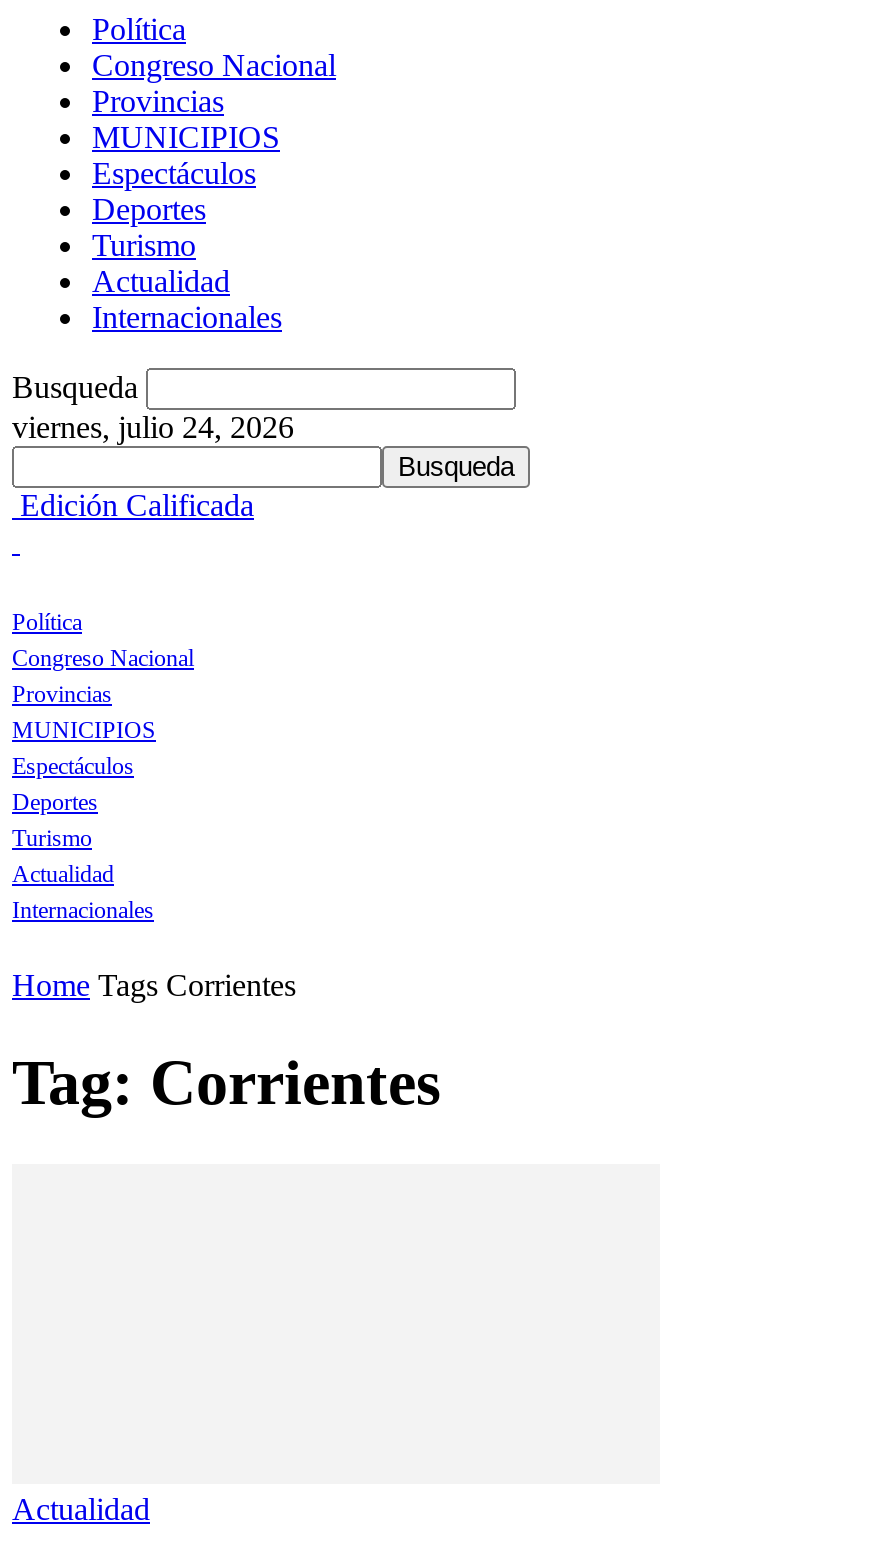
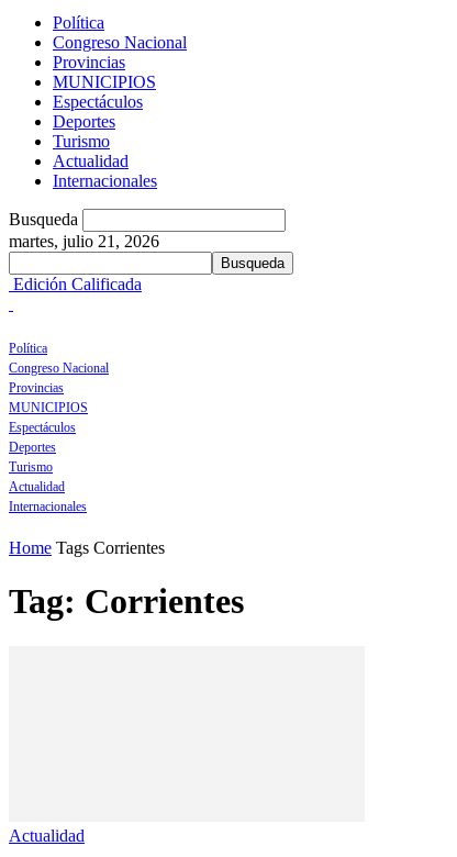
[12,410,294,444] viernes, julio 24, 2026 -> [9,232,159,251] martes, julio 21, 2026

